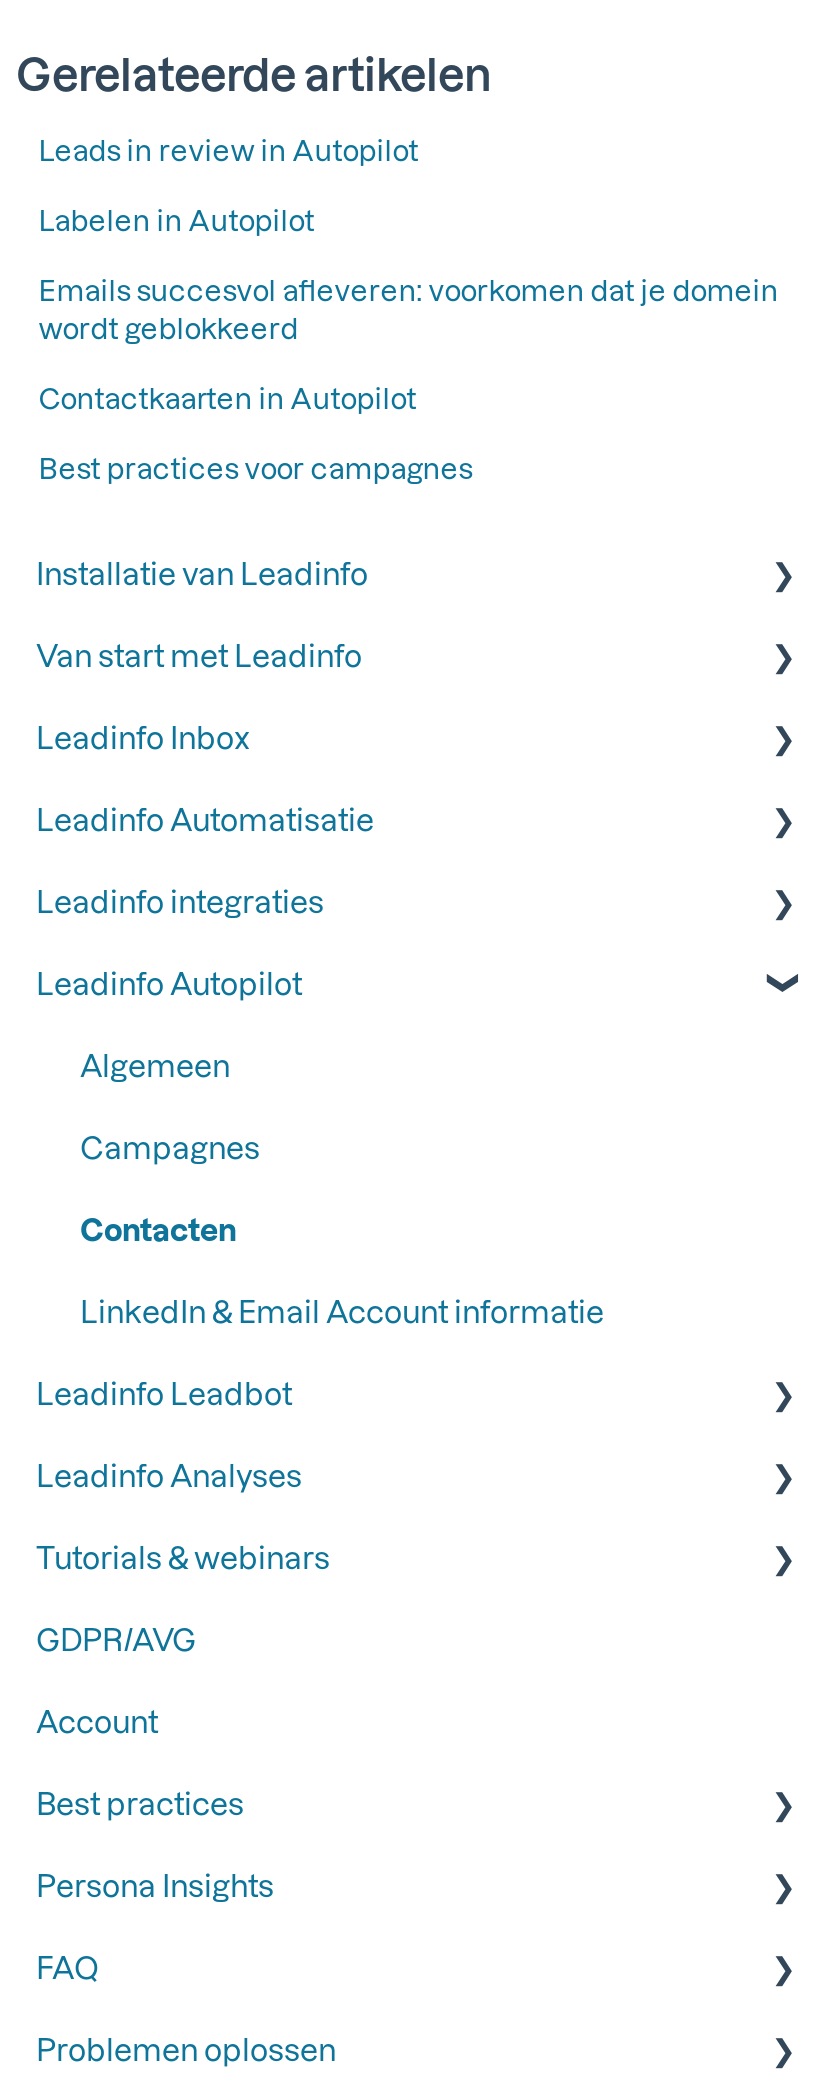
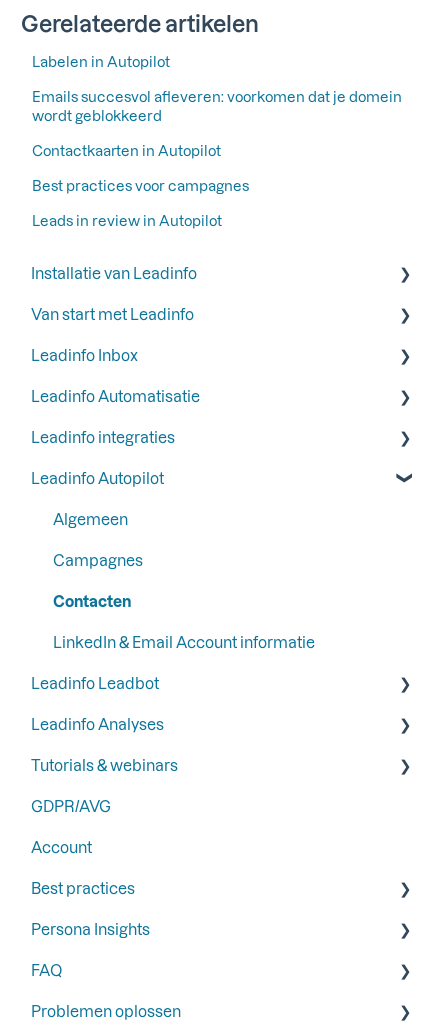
moved [38,134,418,168] -> [32,212,222,229]: Leads in review in Autopilot
moved [38,204,778,486] -> [32,53,402,194]: Labelen in Autopilot | Emails succesvol afleveren: voorkomen dat je domein | wordt geblokkeerd | Contactkaarten in Autopilot | Best practices voor campagnes

